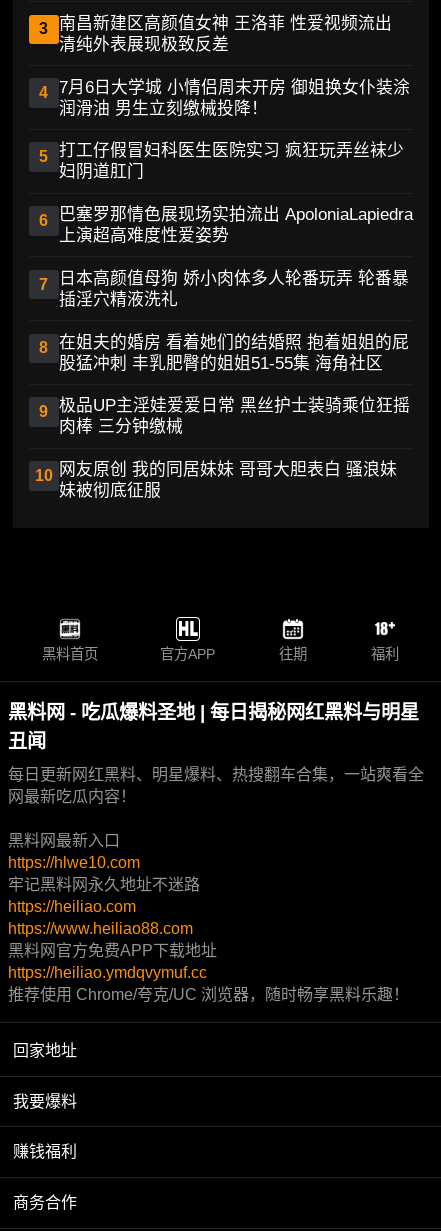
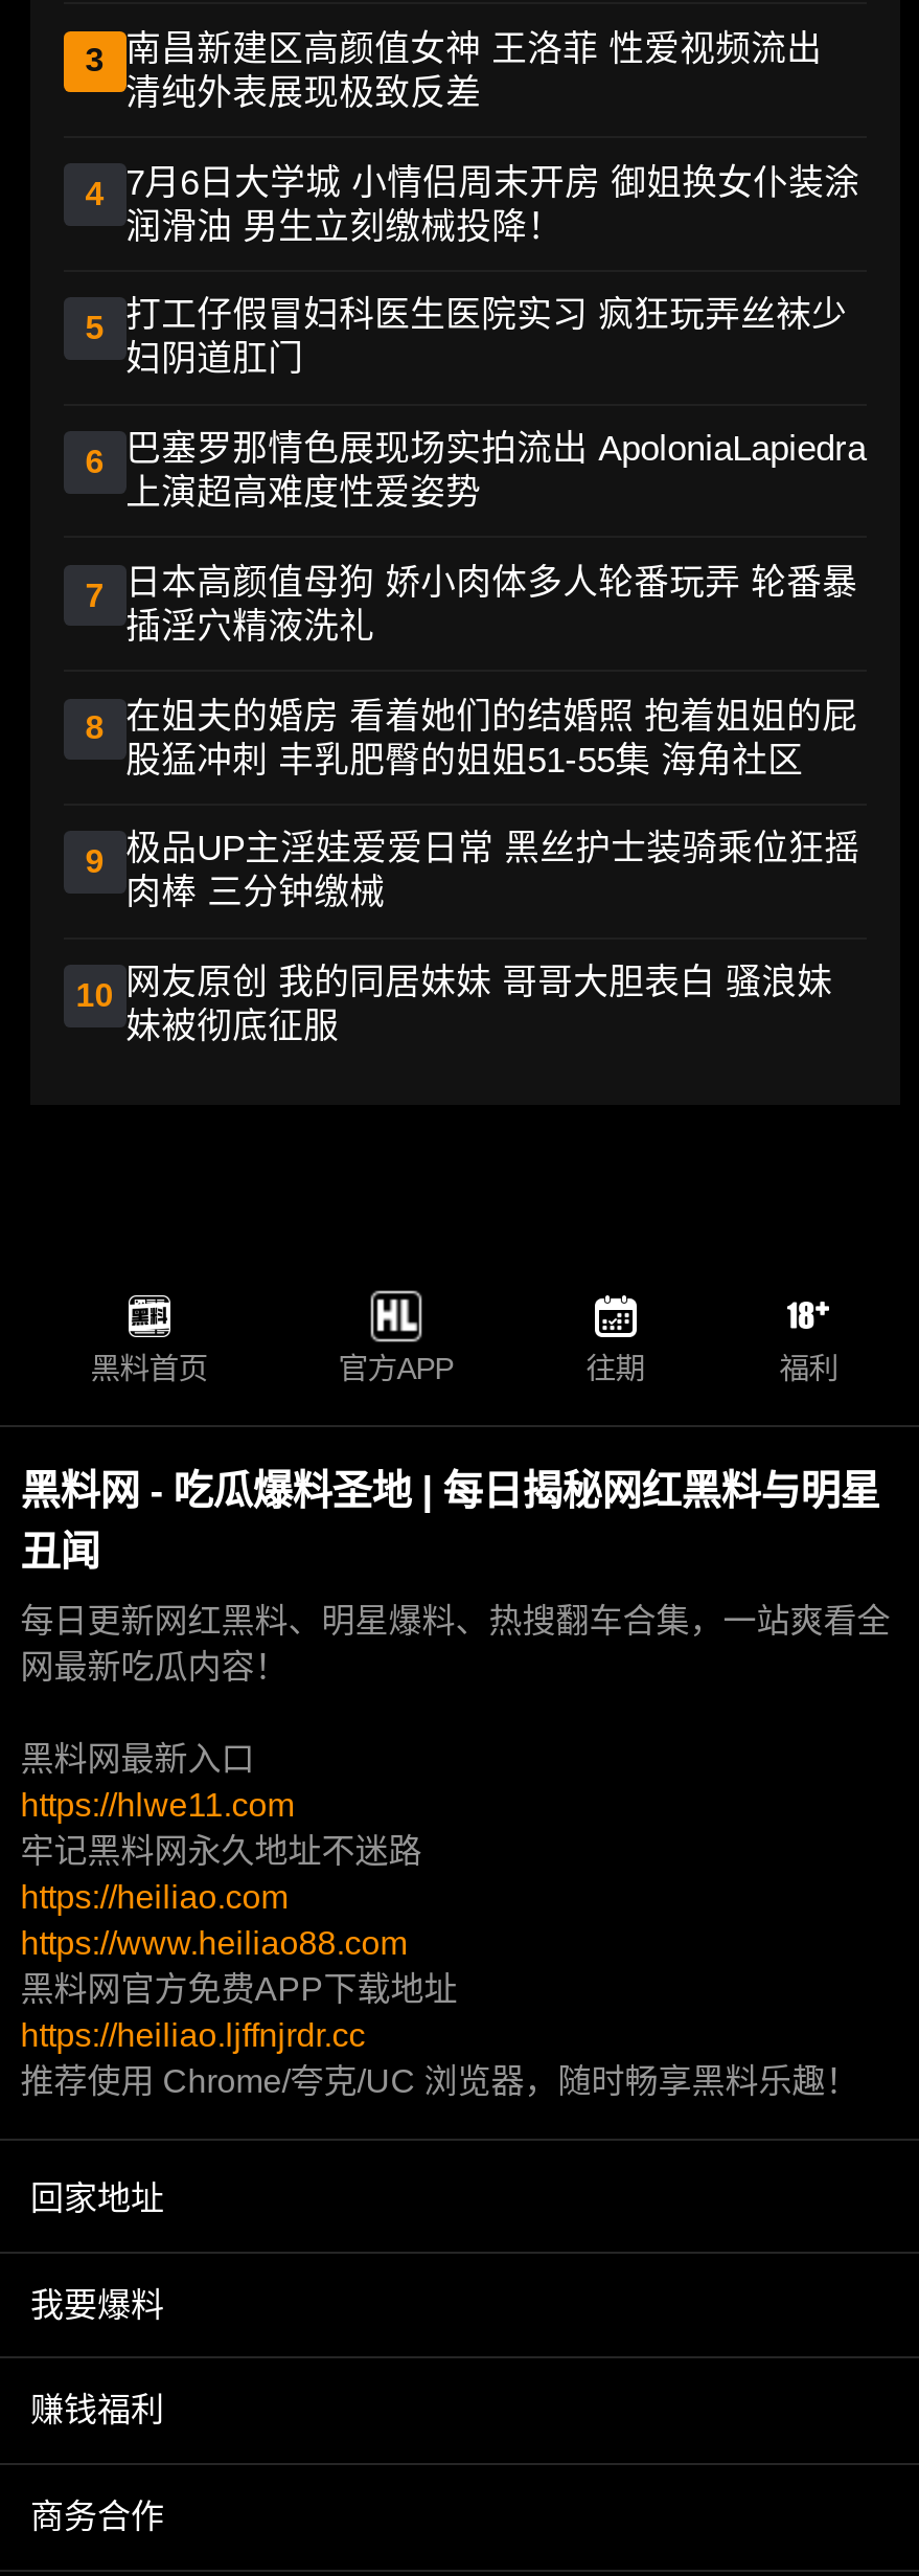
[8,854,140,871] https://hlwe10.com -> [20,1787,294,1823] https://hlwe11.com
[8,964,207,981] https://heiliao.ymdqvymuf.cc -> [20,2017,365,2053] https://heiliao.ljffnjrdr.cc

